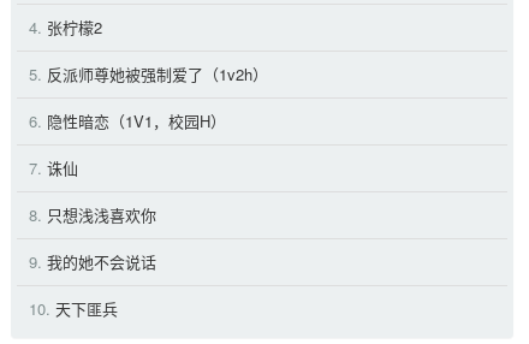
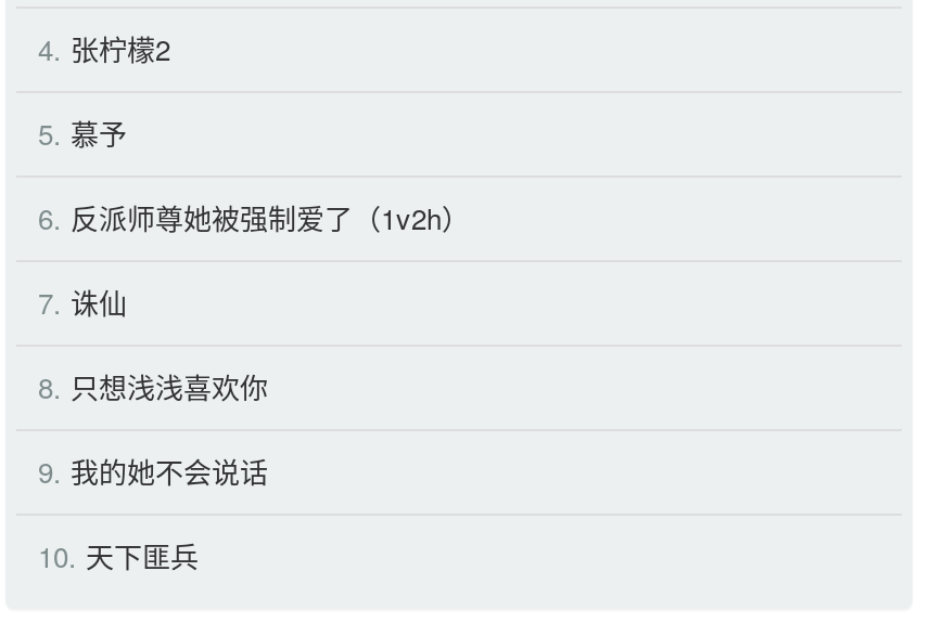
[29,63,268,85] 5. 反派师尊她被强制爱了（1v2h） -> [38,113,127,154] 5. 慕予
[29,109,226,132] 6. 隐性暗恋（1V1，校园H） -> [38,197,470,238] 6. 反派师尊她被强制爱了（1v2h）

